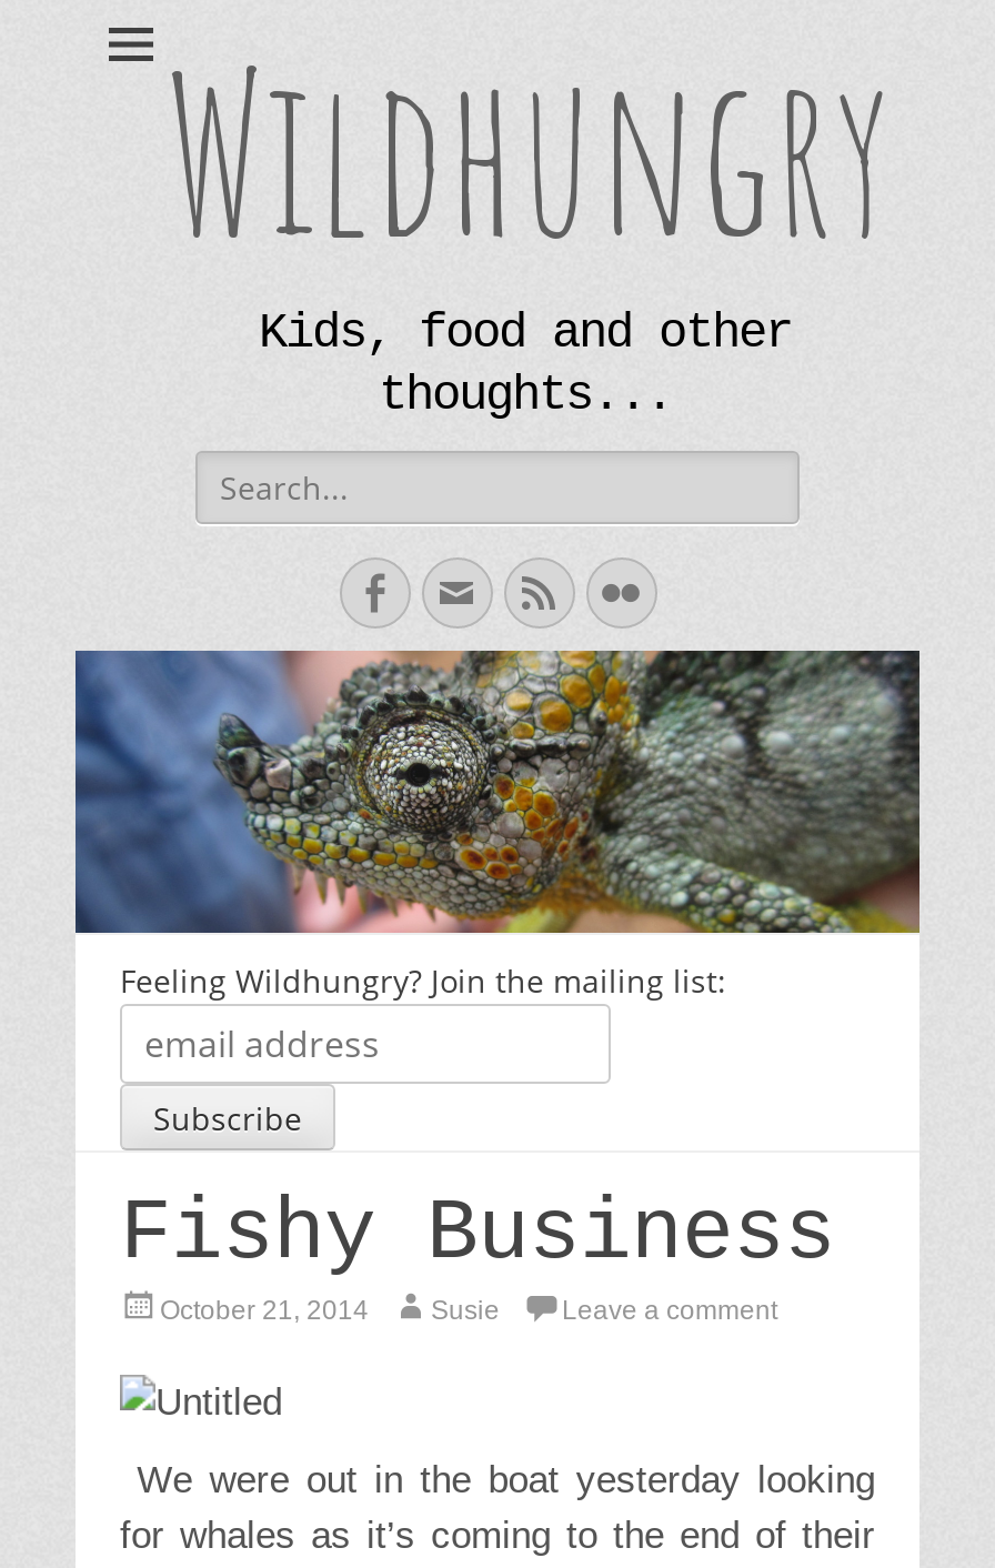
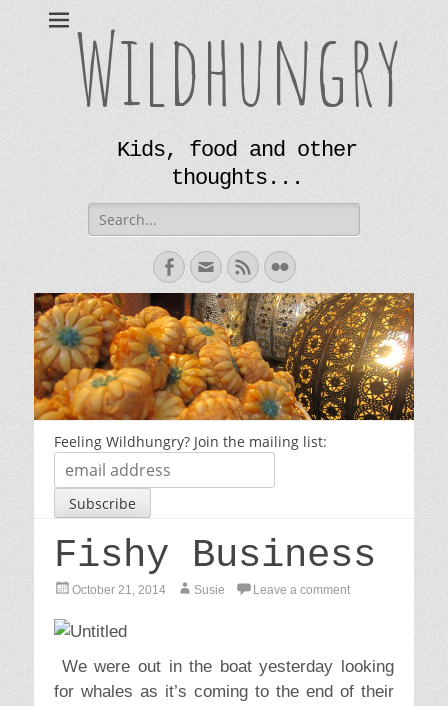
[73,649,922,935] [image] -> [33,292,415,421] [image]

